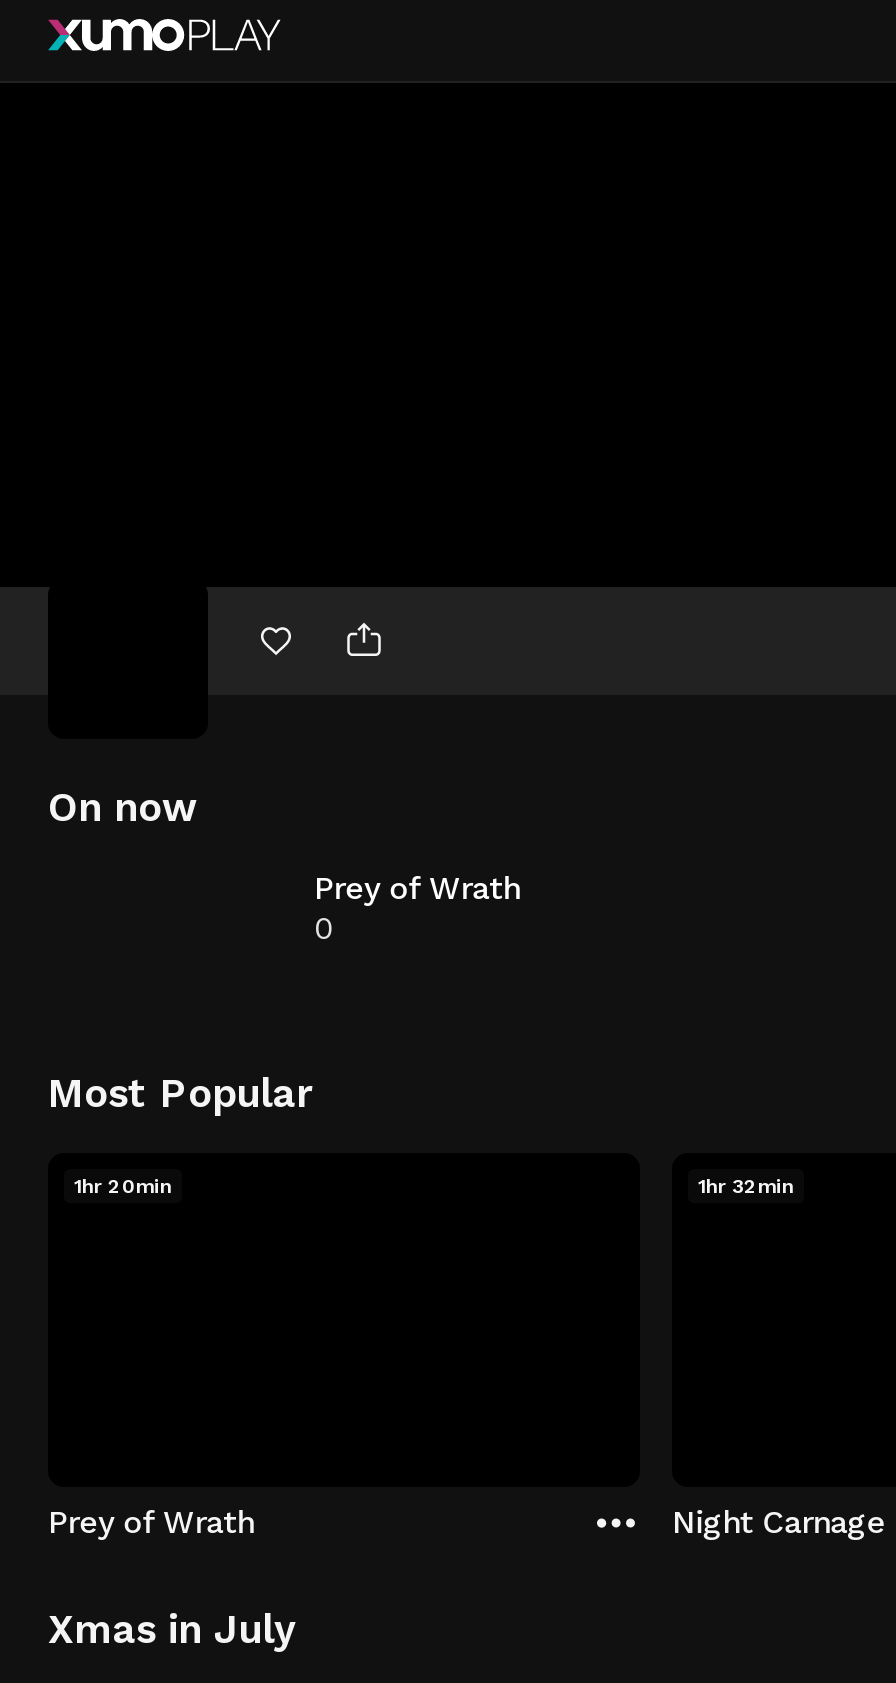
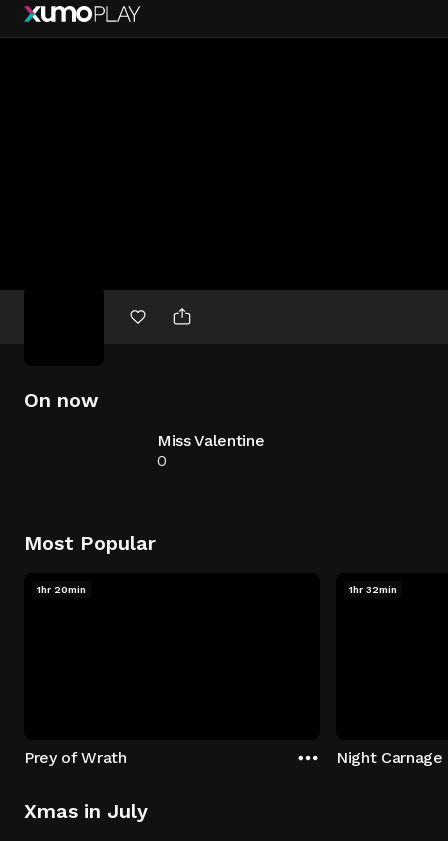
[314,869,520,907] Prey of Wrath -> [157,431,264,450] Miss Valentine

